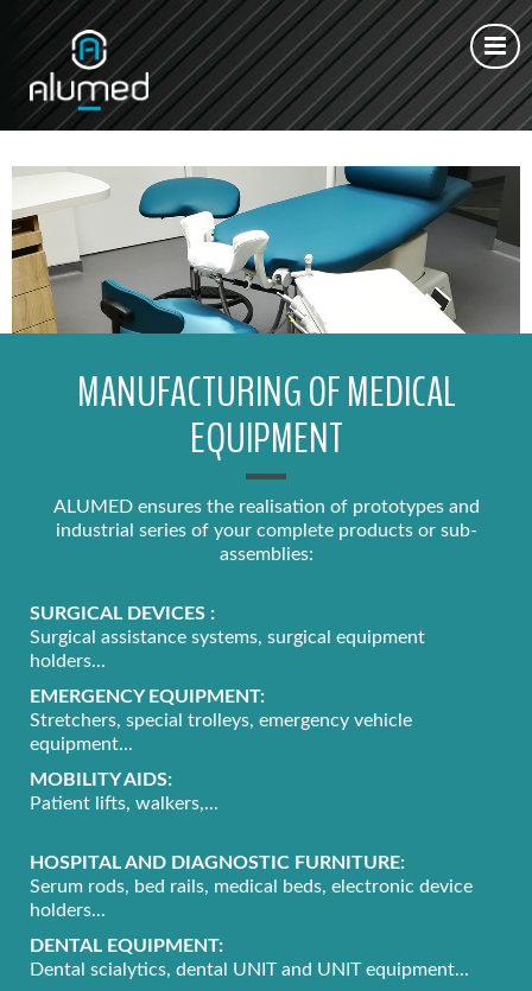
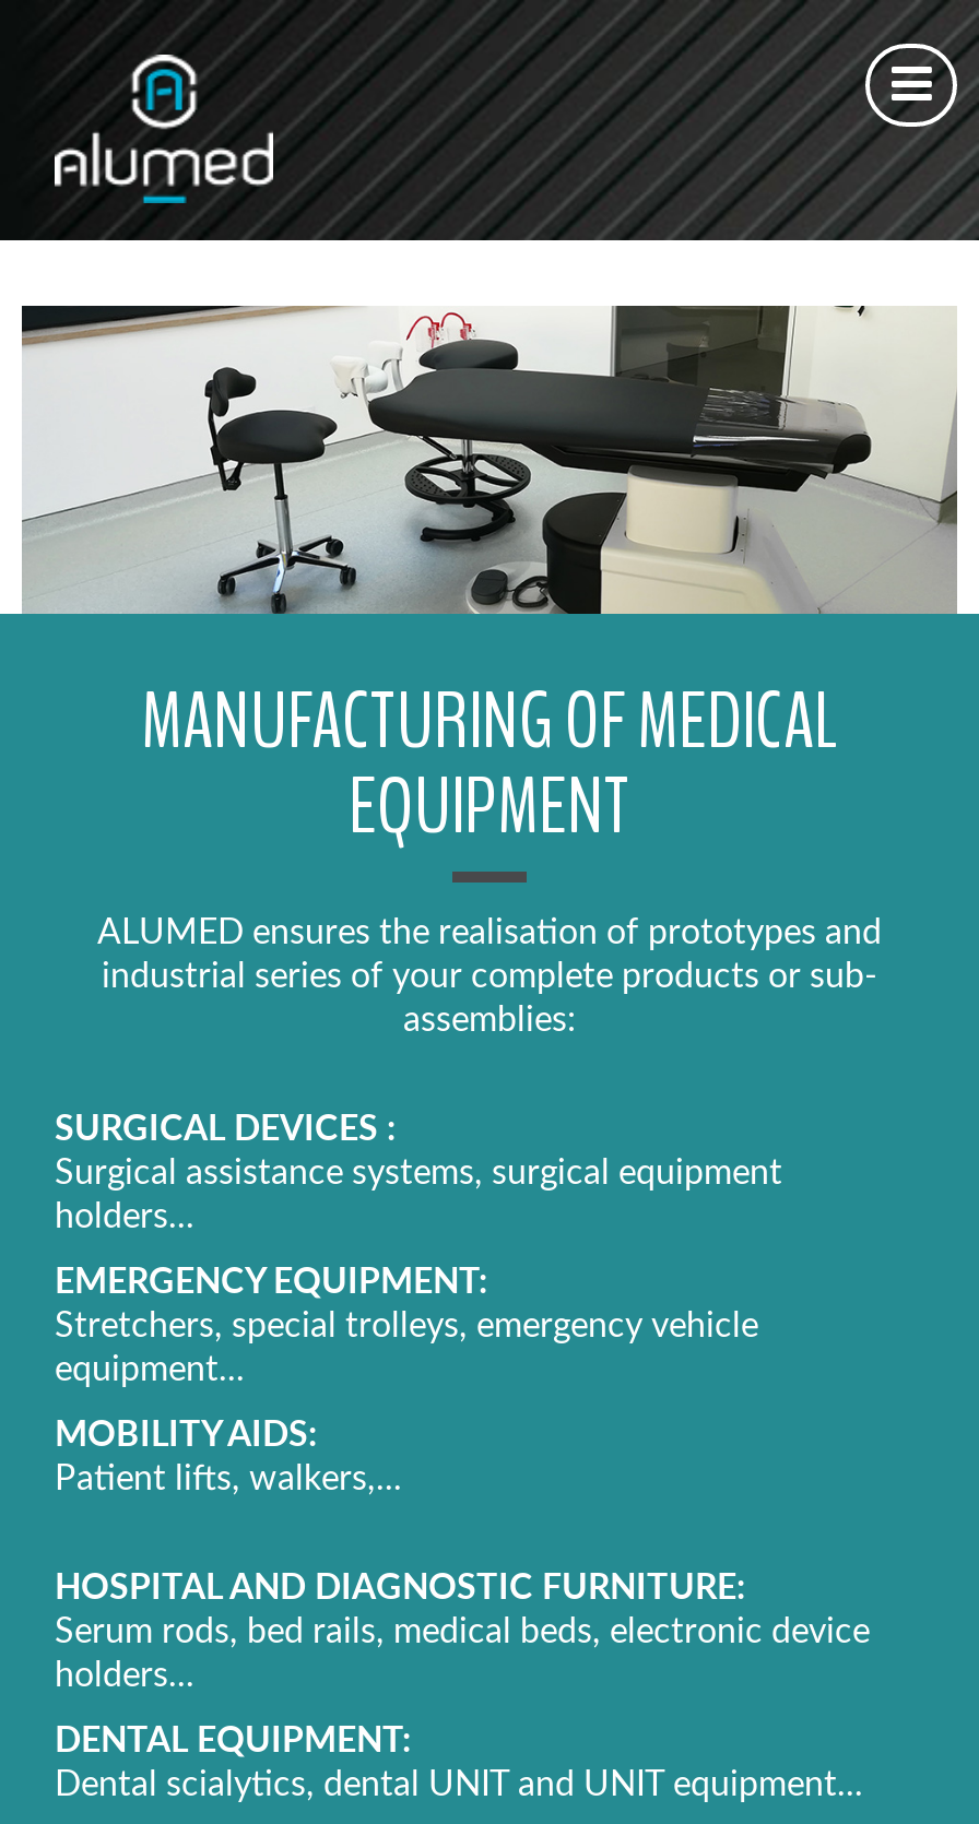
[11,165,521,335] [image] -> [20,304,957,616] [image]

